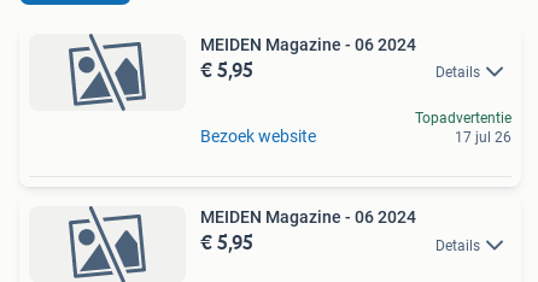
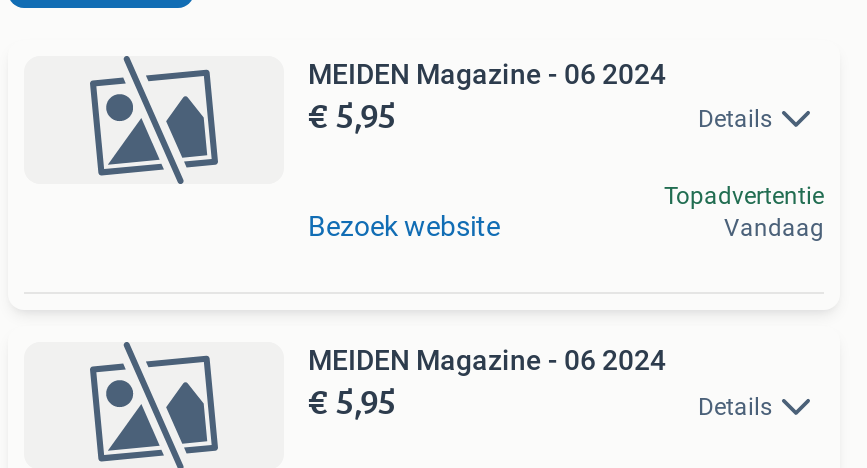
[455,129,511,146] 17 jul 26 -> [724,215,824,243] Vandaag

